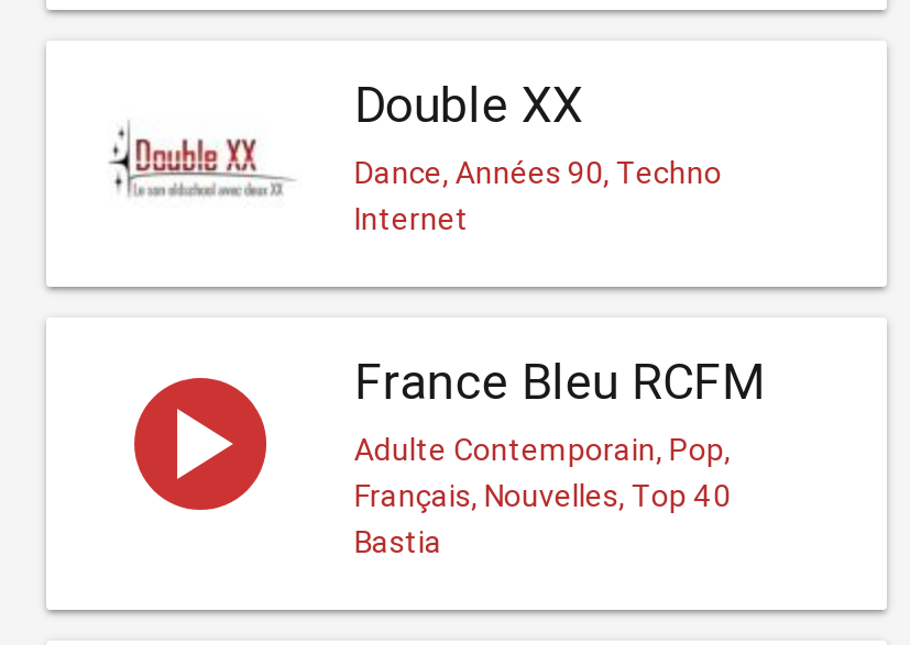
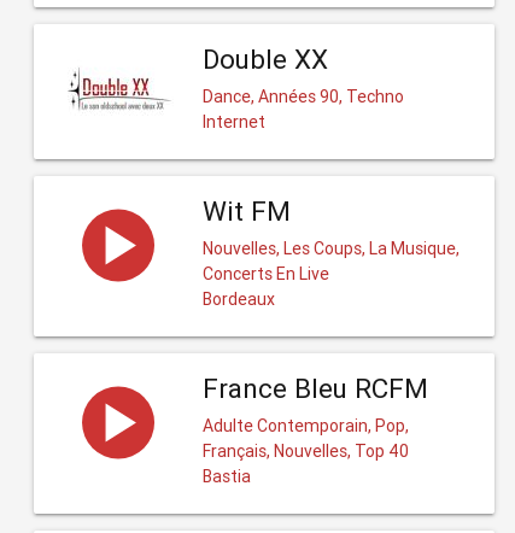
none -> [203,195,459,310] Wit FM | Nouvelles, Les Coups, La Musique, | Concerts En Live | Bordeaux

